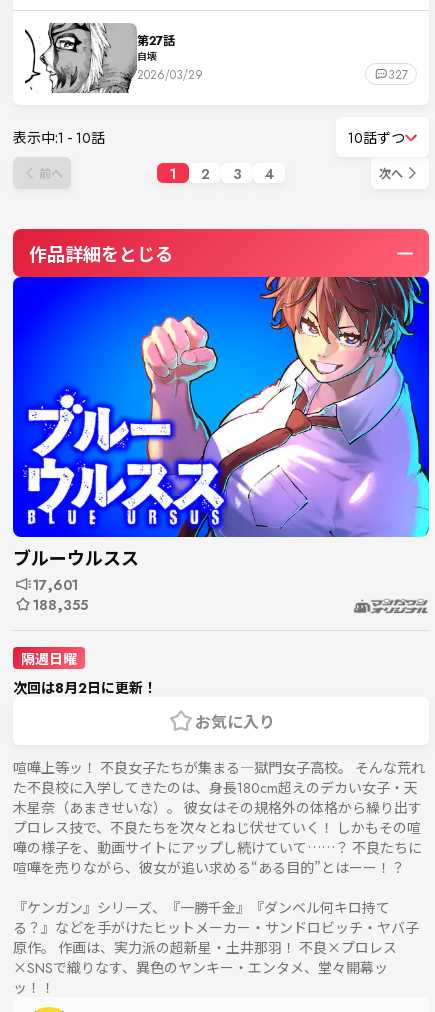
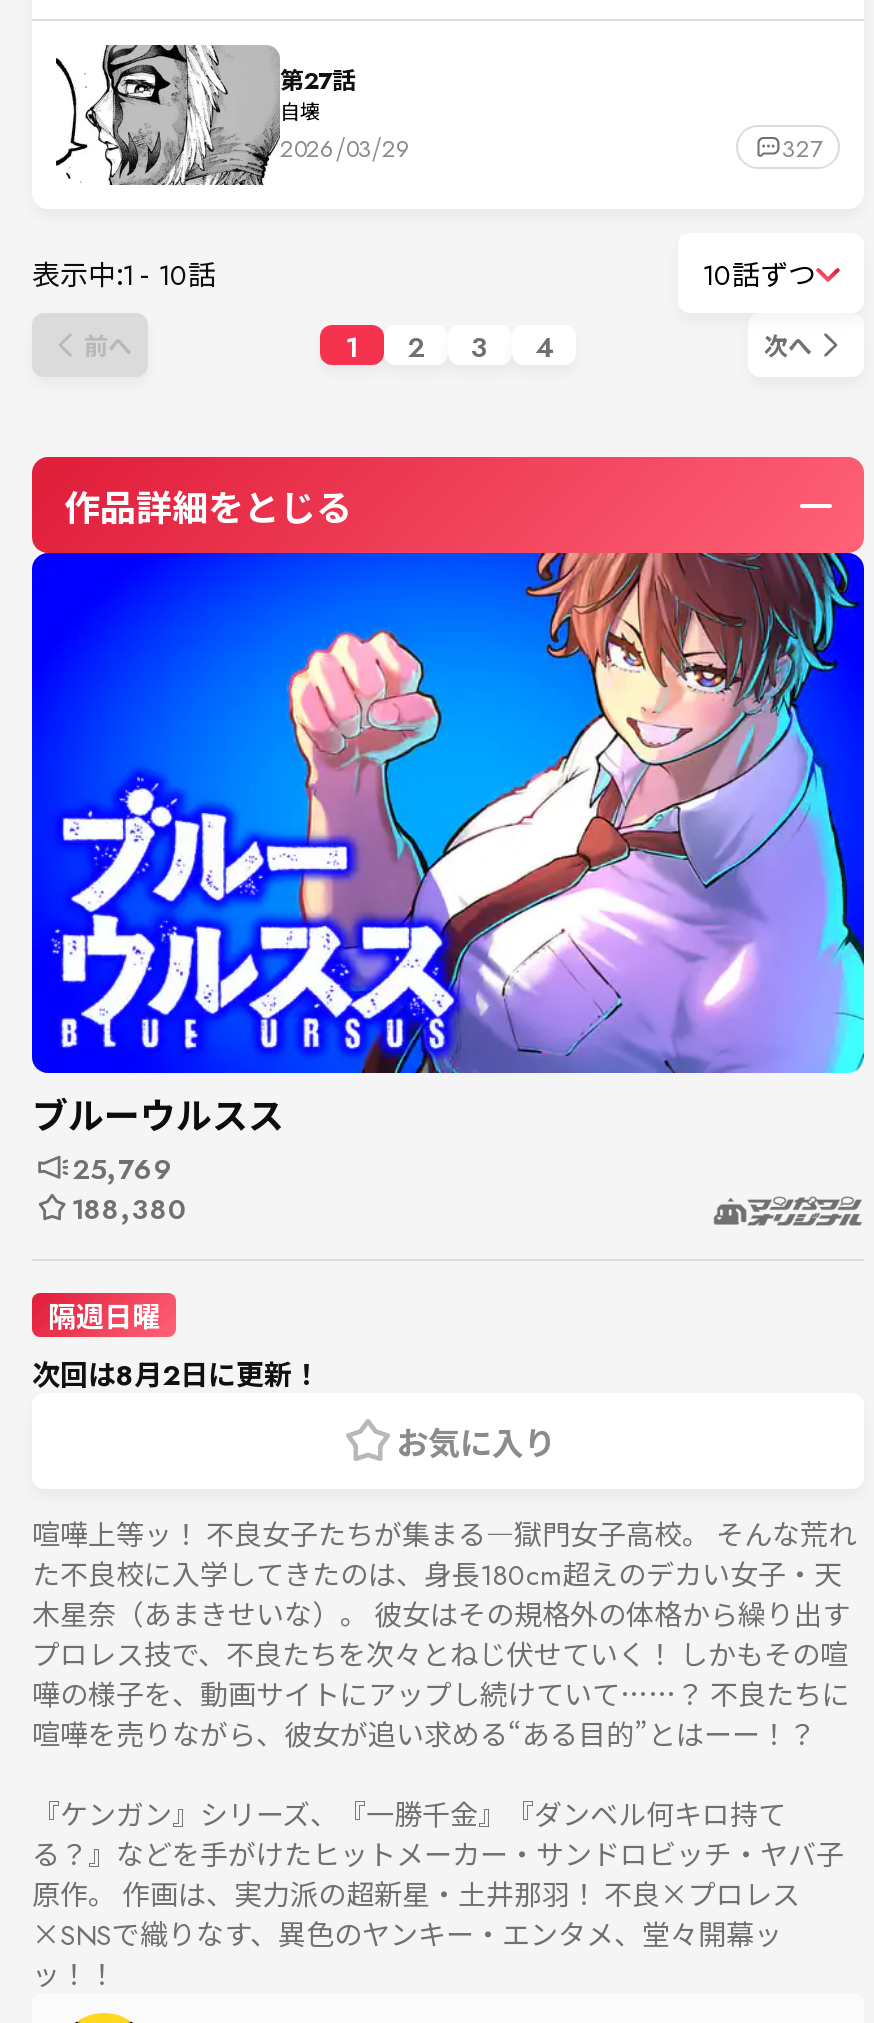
[33,574,78,594] 17,601 -> [72,1147,174,1187] 25,769
[33,594,88,614] 188,355 -> [72,1187,186,1227] 188,380

